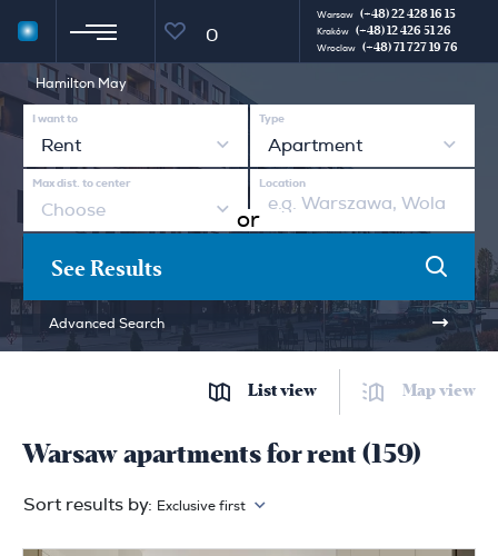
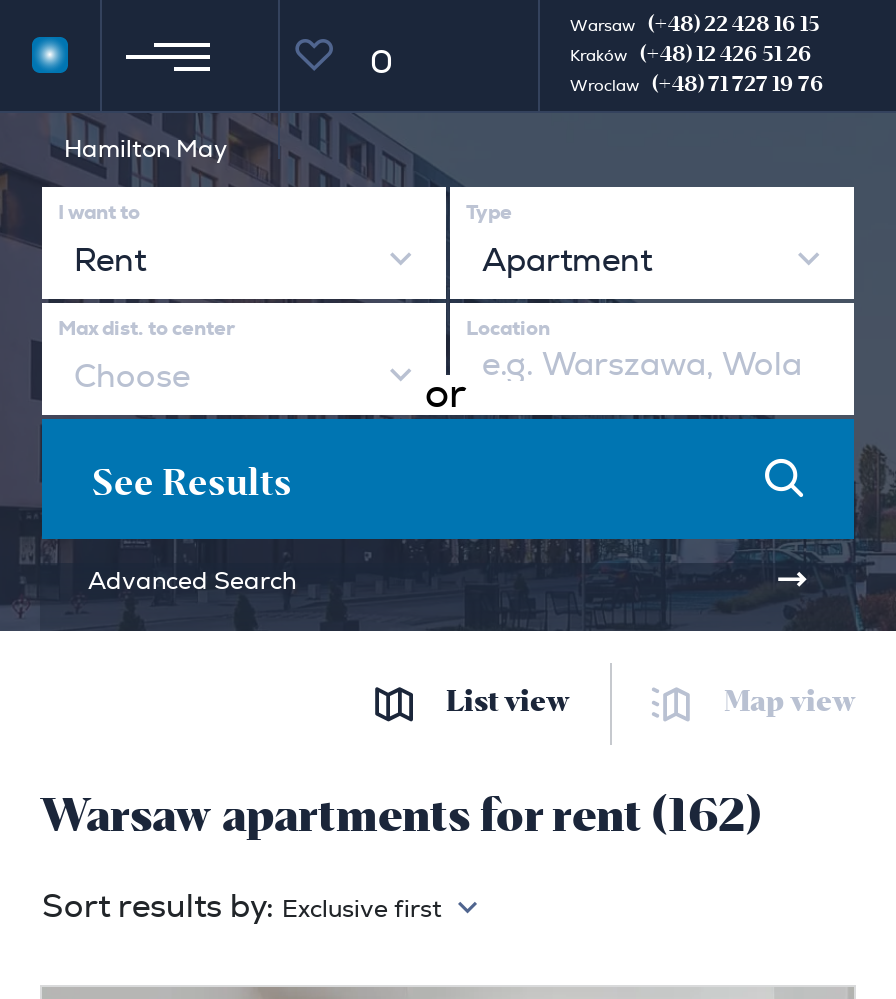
[22,438,421,473] Warsaw apartments for rent (159) -> [40,787,762,849] Warsaw apartments for rent (162)

